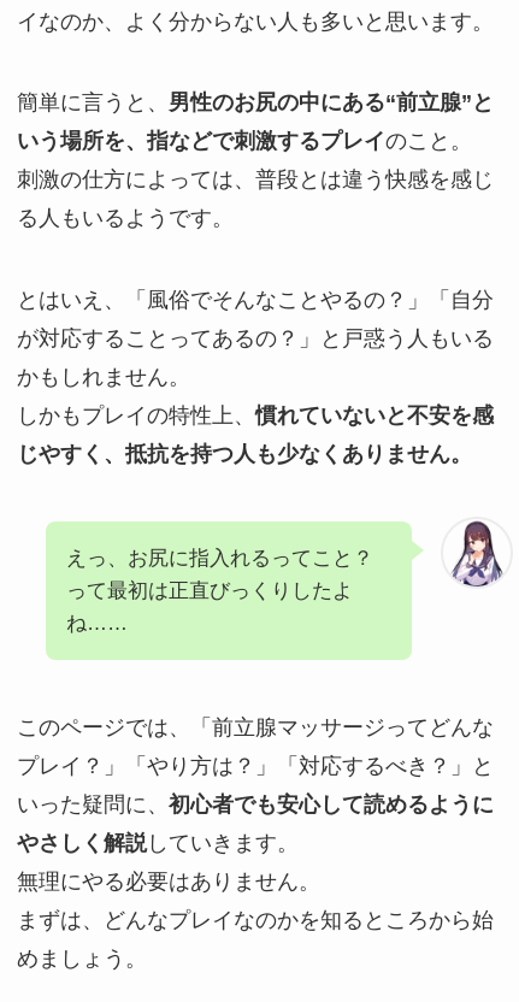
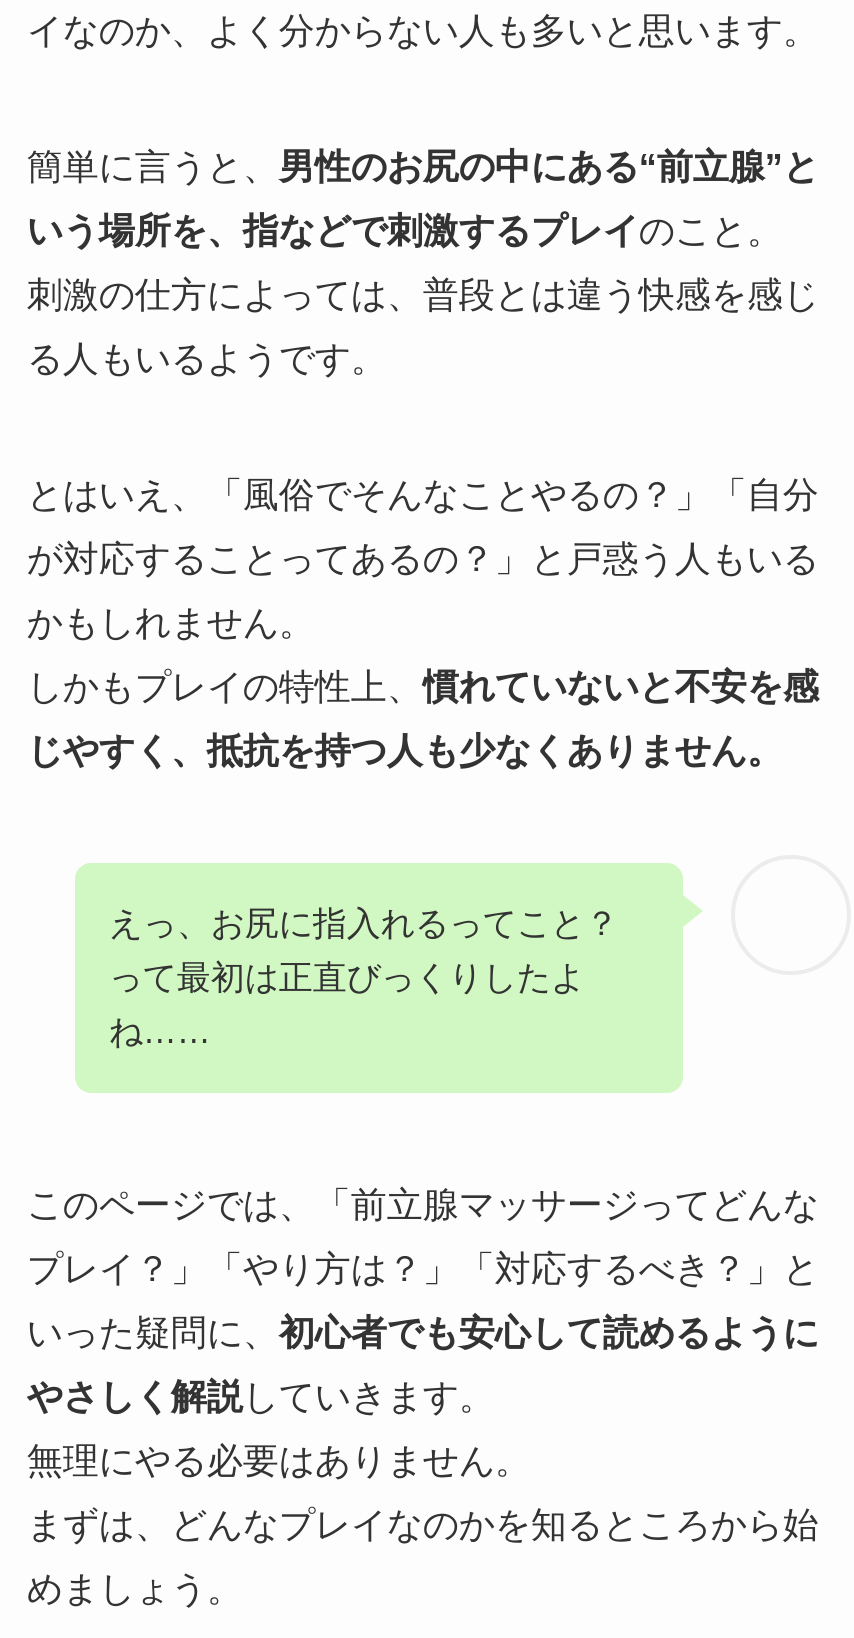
[452,520,503,588] [image] -> none

